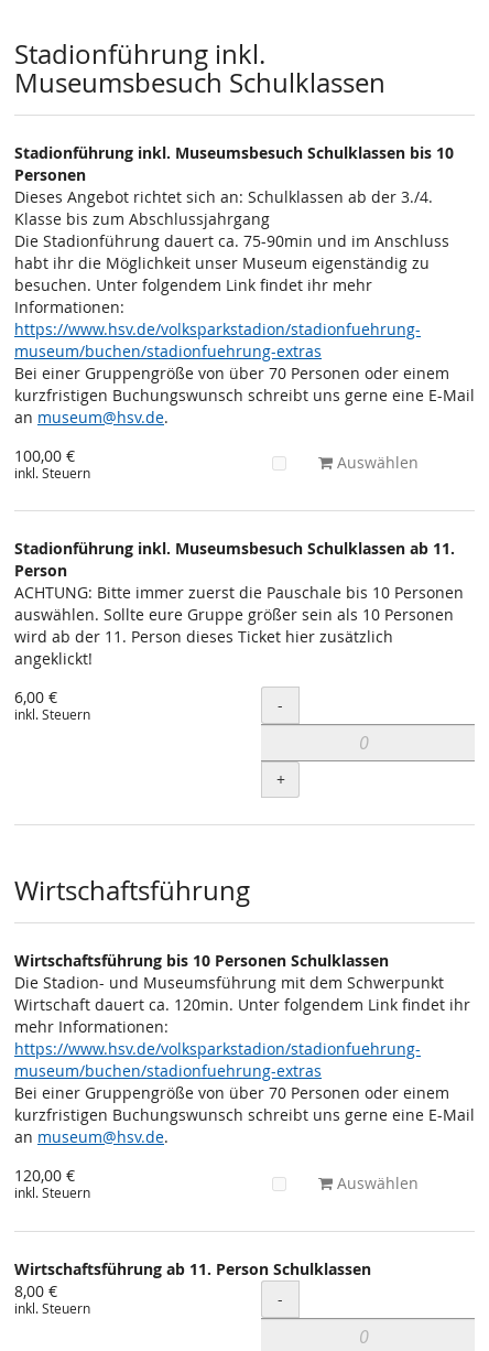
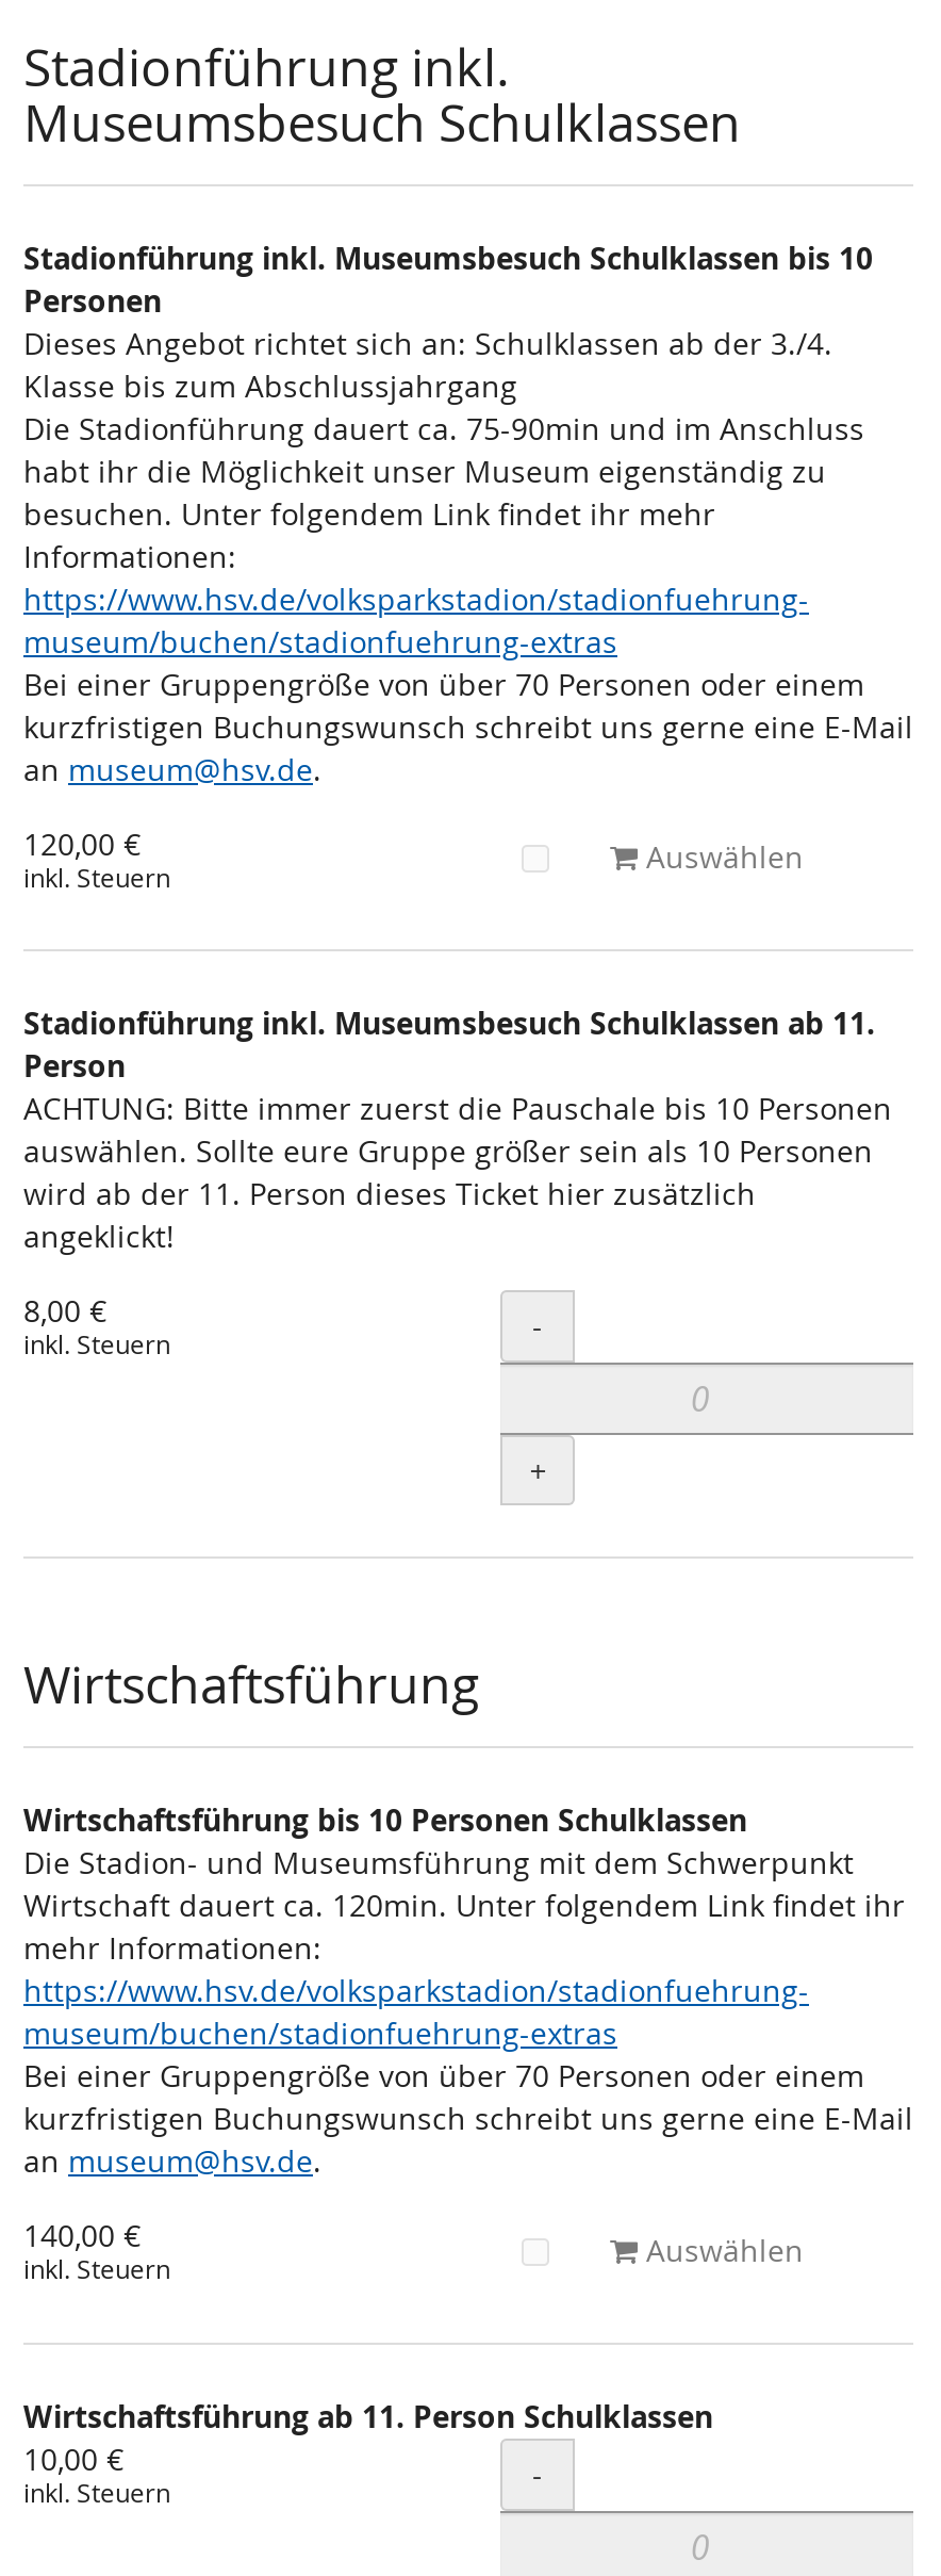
[14,445,75,466] 100,00 € -> [23,823,141,863] 120,00 €
[14,687,57,708] 6,00 € -> [23,1291,106,1331] 8,00 €
[14,1165,75,1186] 120,00 € -> [23,2216,141,2256] 140,00 €
[14,1281,57,1302] 8,00 € -> [23,2439,123,2479] 10,00 €

